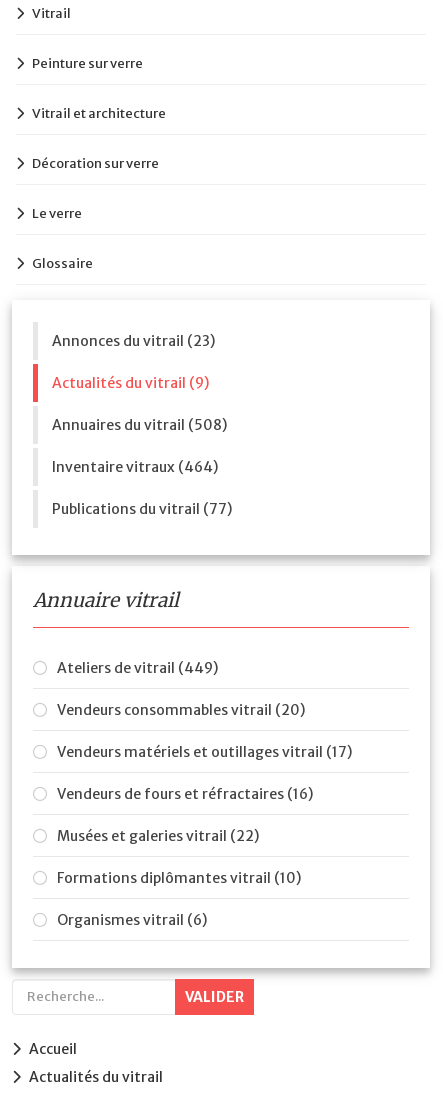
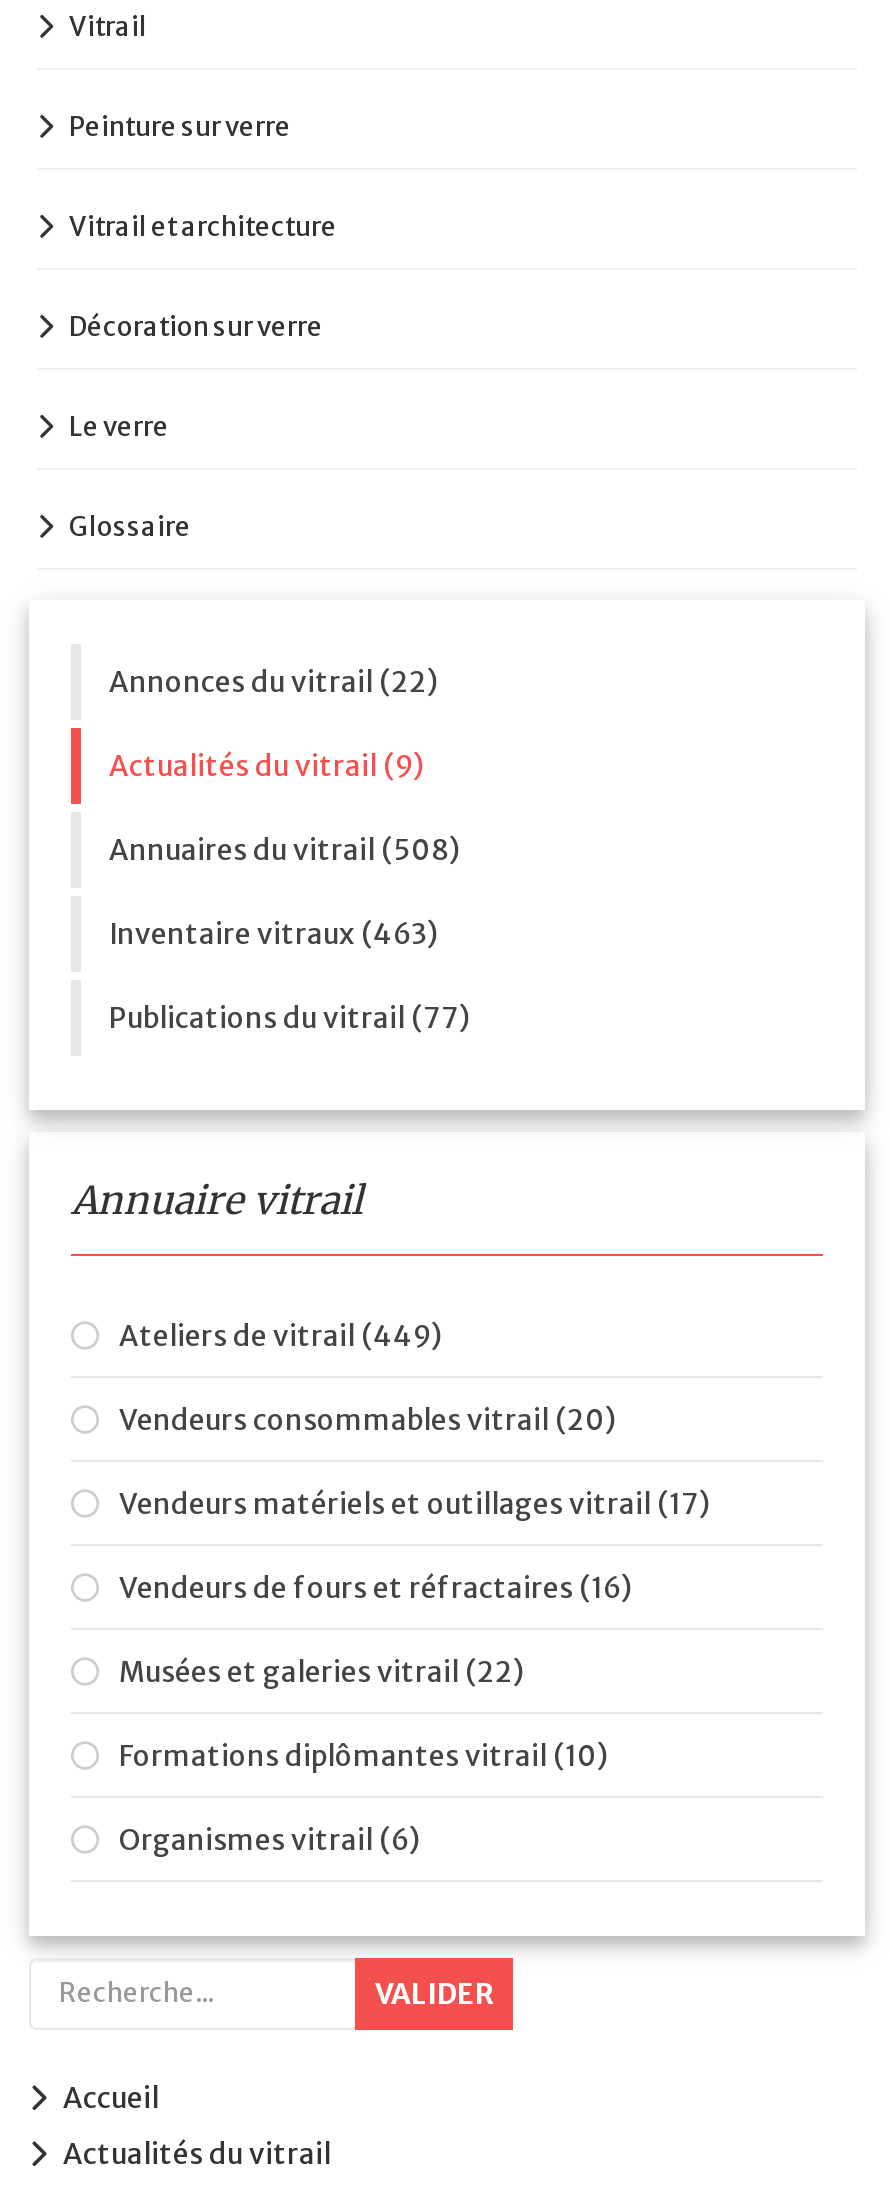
[52,332,215,350] Annonces du vitrail (23) -> [109,664,437,700] Annonces du vitrail (22)
[52,458,218,476] Inventaire vitraux (464) -> [109,916,437,952] Inventaire vitraux (463)

